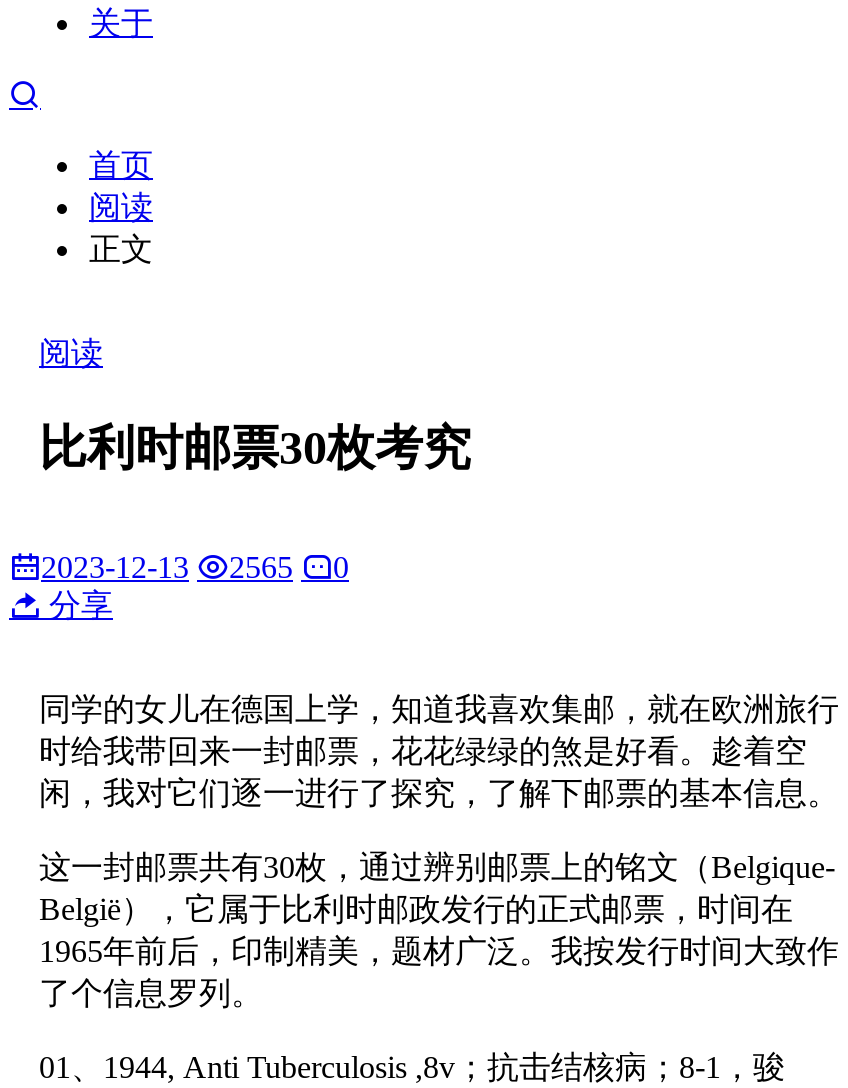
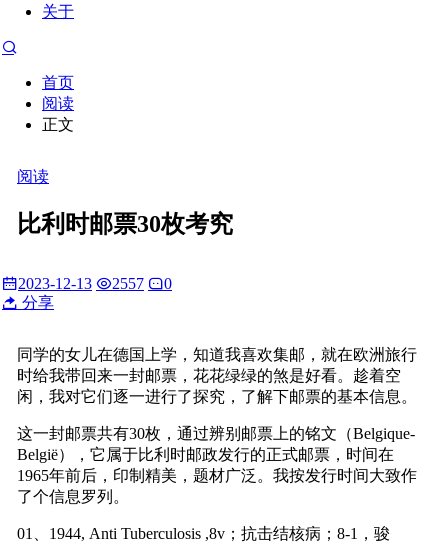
[229,550,293,584] 2565 -> [112,275,144,292] 2557

